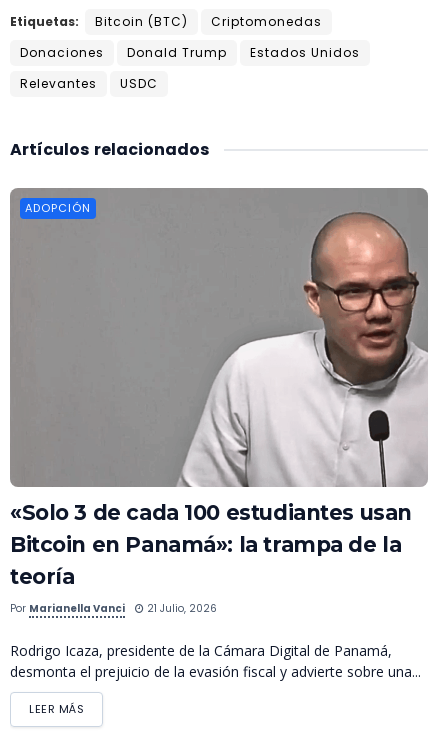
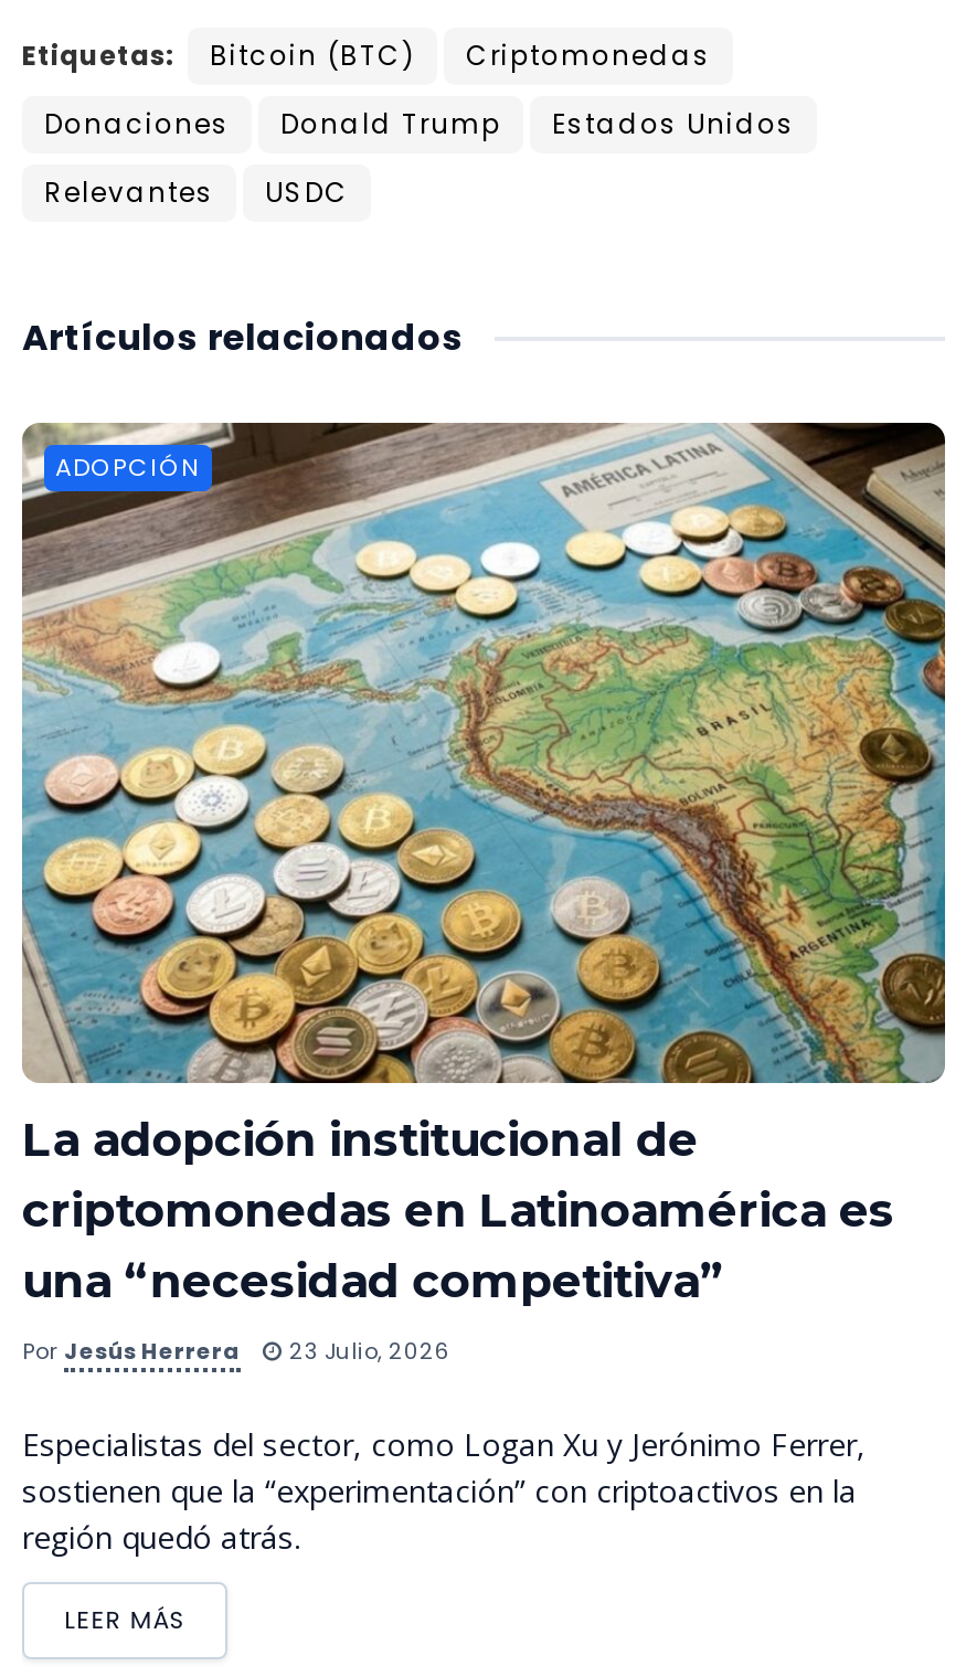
[10,188,428,589] [image] | «Solo 3 de cada 100 estudiantes usan | Bitcoin en Panamá»: la trampa de la | teoría -> [22,421,947,1309] [image] | La adopción institucional de | criptomonedas en Latinoamérica es | una “necesidad competitiva”
[10,601,217,616] Por Marianella Vanci | 21 Julio, 2026 -> [22,1335,450,1368] Por Jesús Herrera | 23 Julio, 2026
[10,641,421,681] Rodrigo Icaza, presidente de la Cámara Digital de Panamá, | desmonta el prejuicio de la evasión fiscal y advierte sobre una... -> [22,1424,866,1558] Especialistas del sector, como Logan Xu y Jerónimo Ferrer, | sostienen que la “experimentación” con criptoactivos en la | región quedó atrás.

